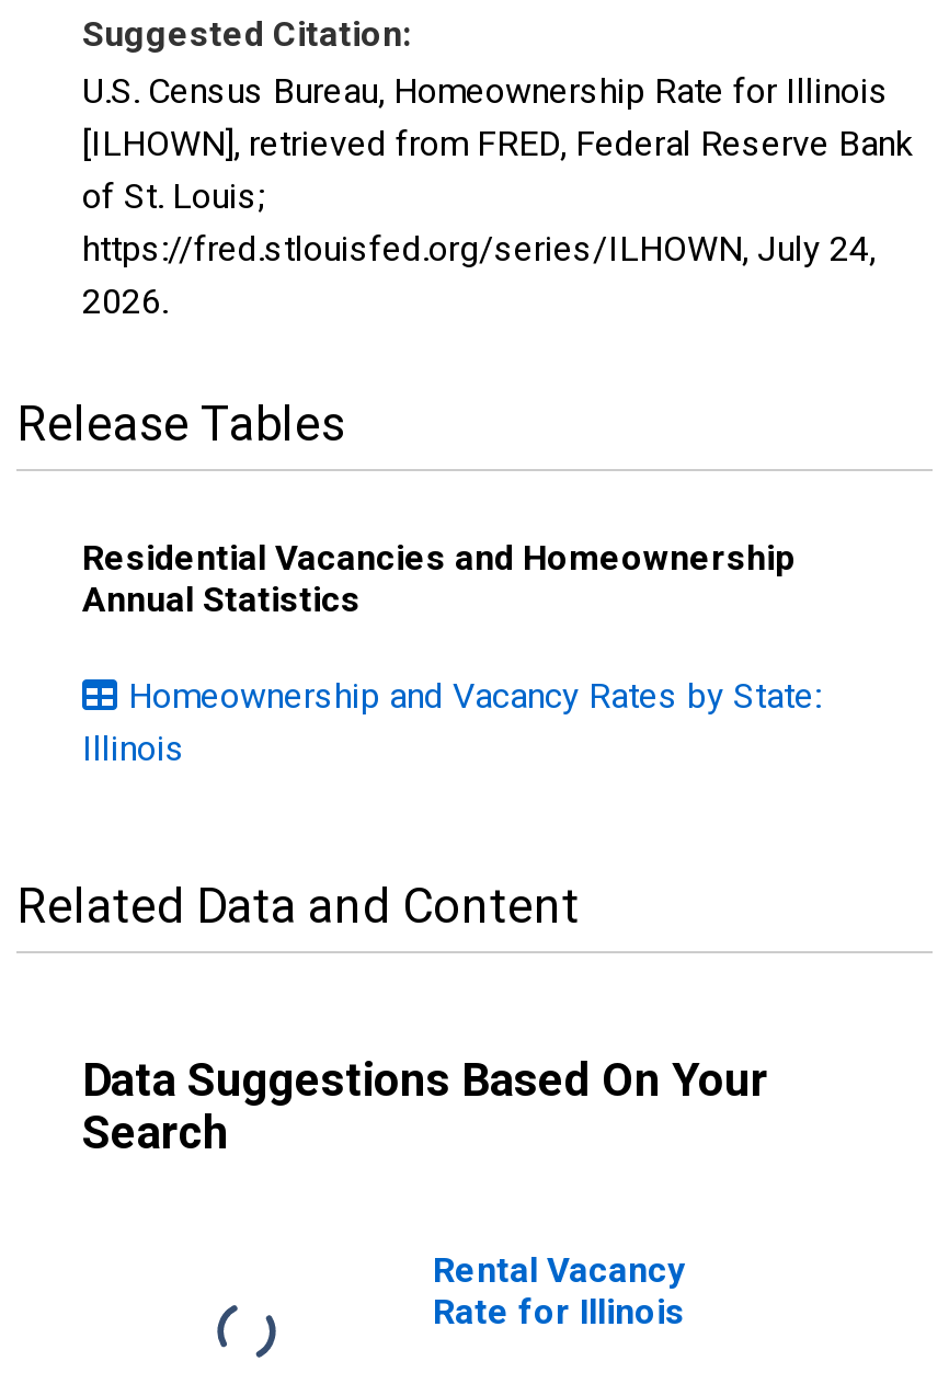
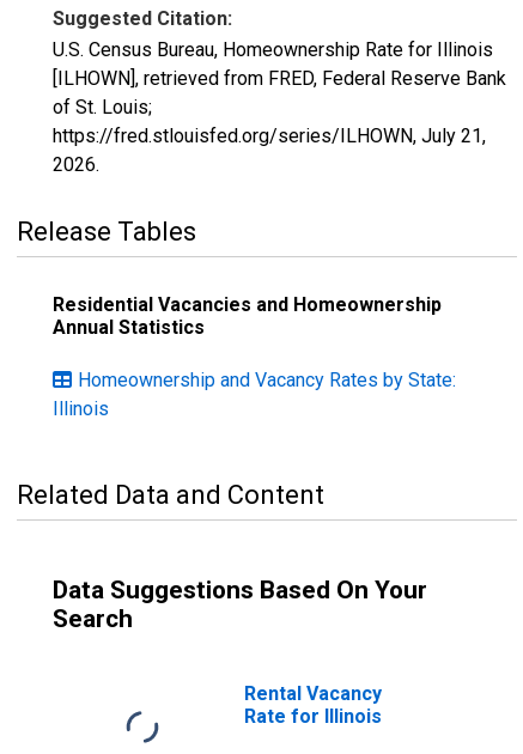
[82,228,876,270] https://fred.stlouisfed.org/series/ILHOWN, July 24, -> [53,124,486,147] https://fred.stlouisfed.org/series/ILHOWN, July 21,

